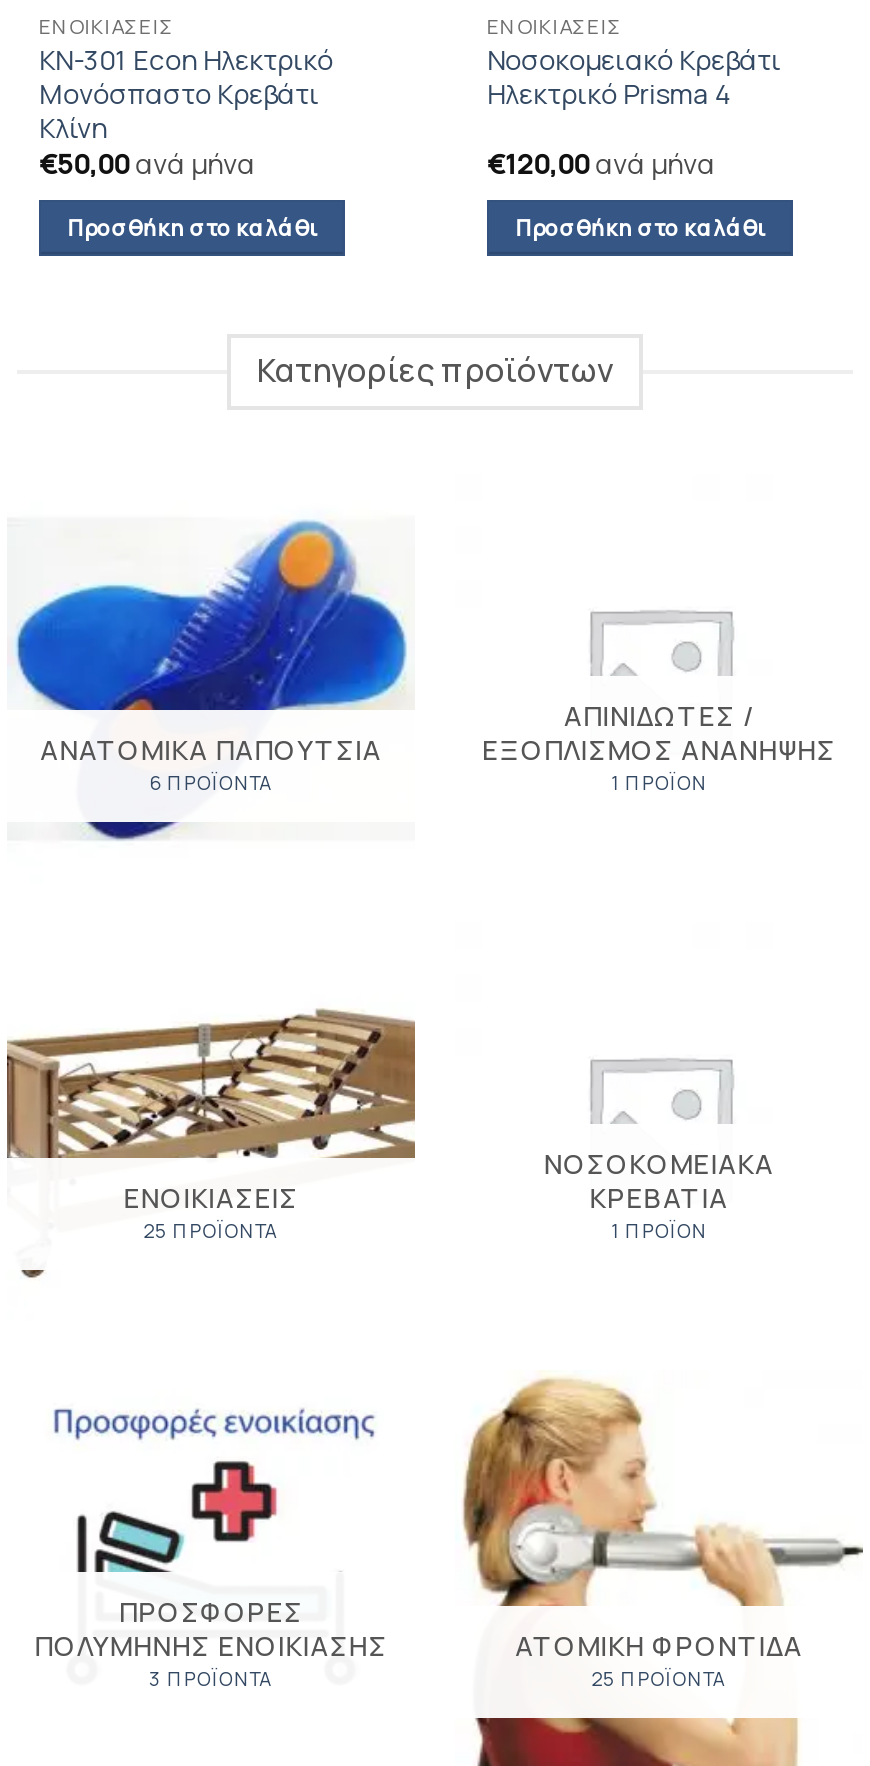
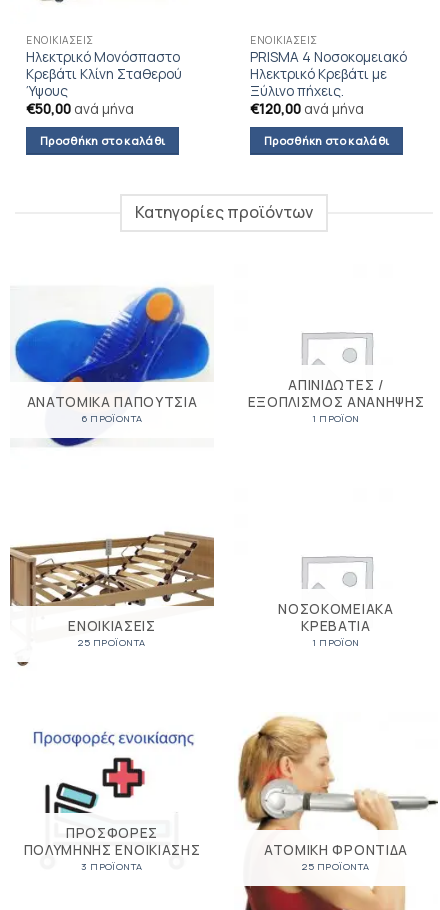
[39,42,333,146] KN-301 Econ Ηλεκτρικό | Μονόσπαστο Κρεβάτι | Κλίνη -> [26,48,182,100] Ηλεκτρικό Μονόσπαστο | Κρεβάτι Κλίνη Σταθερού | Ύψους
[487,42,781,112] Νοσοκομειακό Κρεβάτι | Ηλεκτρικό Prisma 4 -> [250,48,407,100] PRISMA 4 Νοσοκομειακό | Ηλεκτρικό Κρεβάτι με | Ξύλινο πήχεις.

